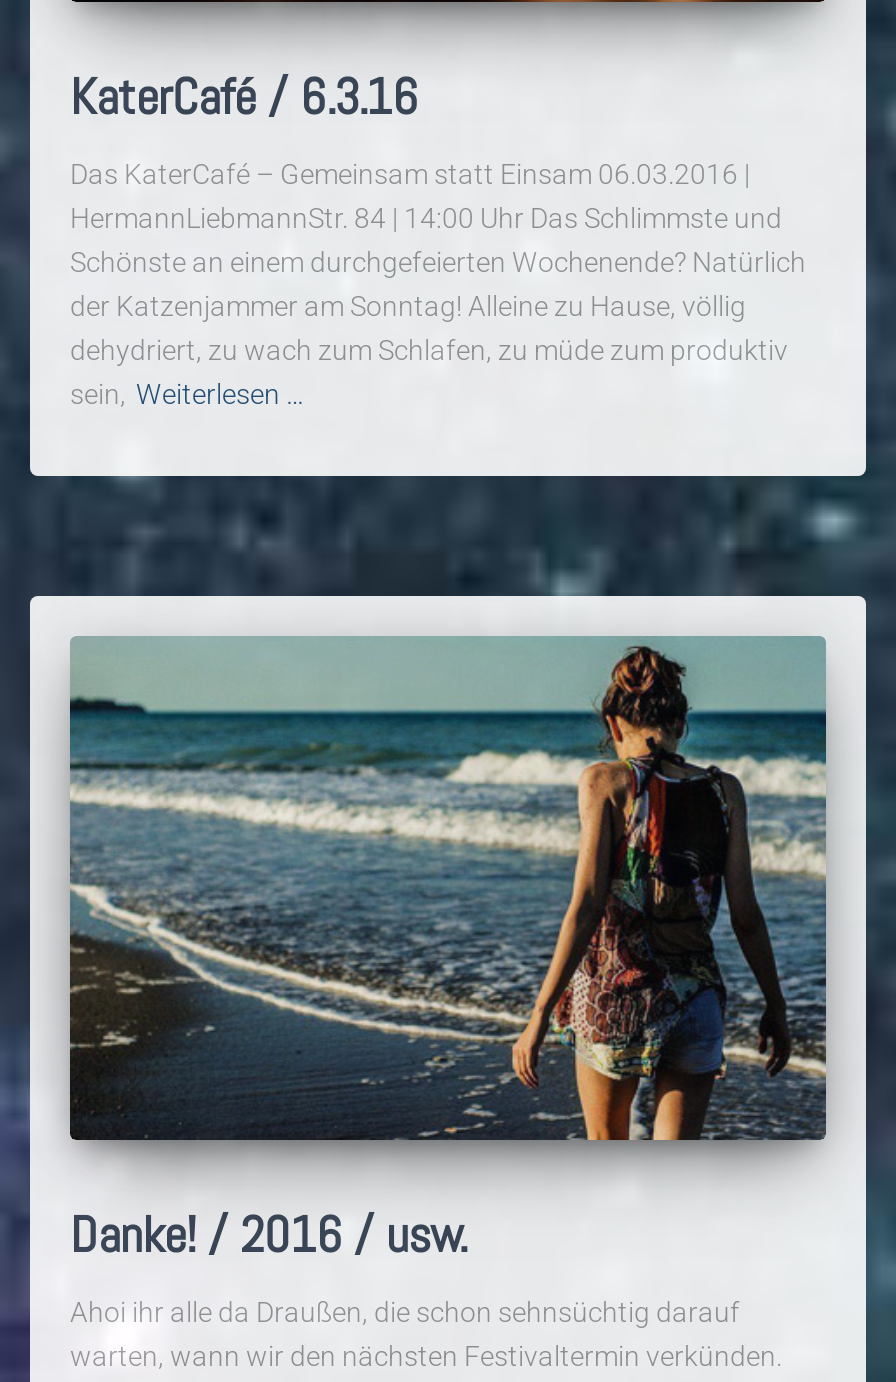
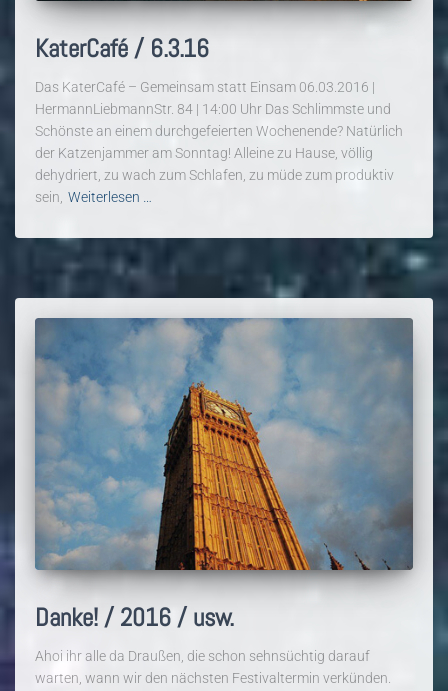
[68,636,826,1142] [image] -> [35,318,414,571] [image]

